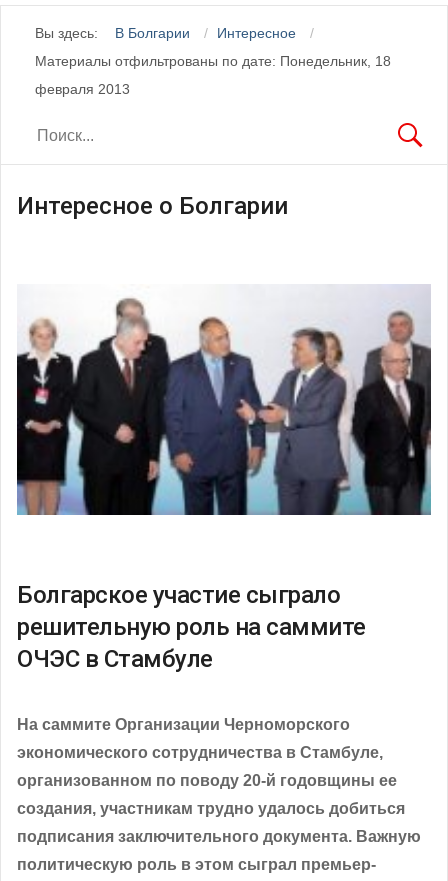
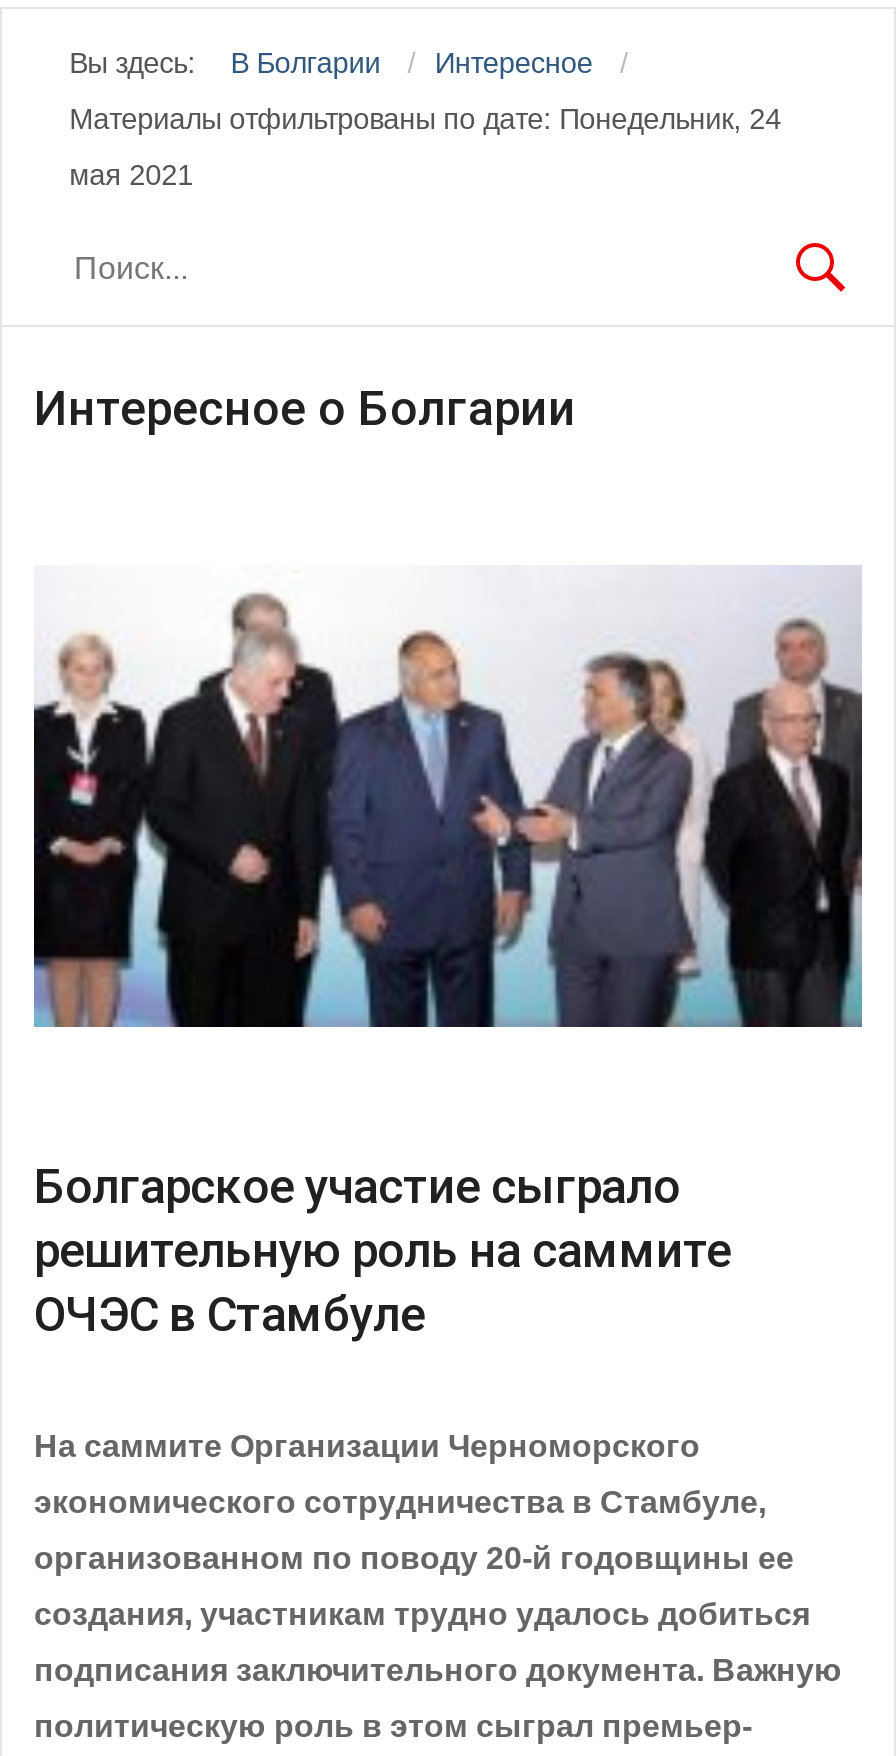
[35,53,391,69] Материалы отфильтрованы по дате: Понедельник, 18 -> [69,103,781,135] Материалы отфильтрованы по дате: Понедельник, 24
[35,81,130,97] февраля 2013 -> [69,159,193,191] мая 2021

